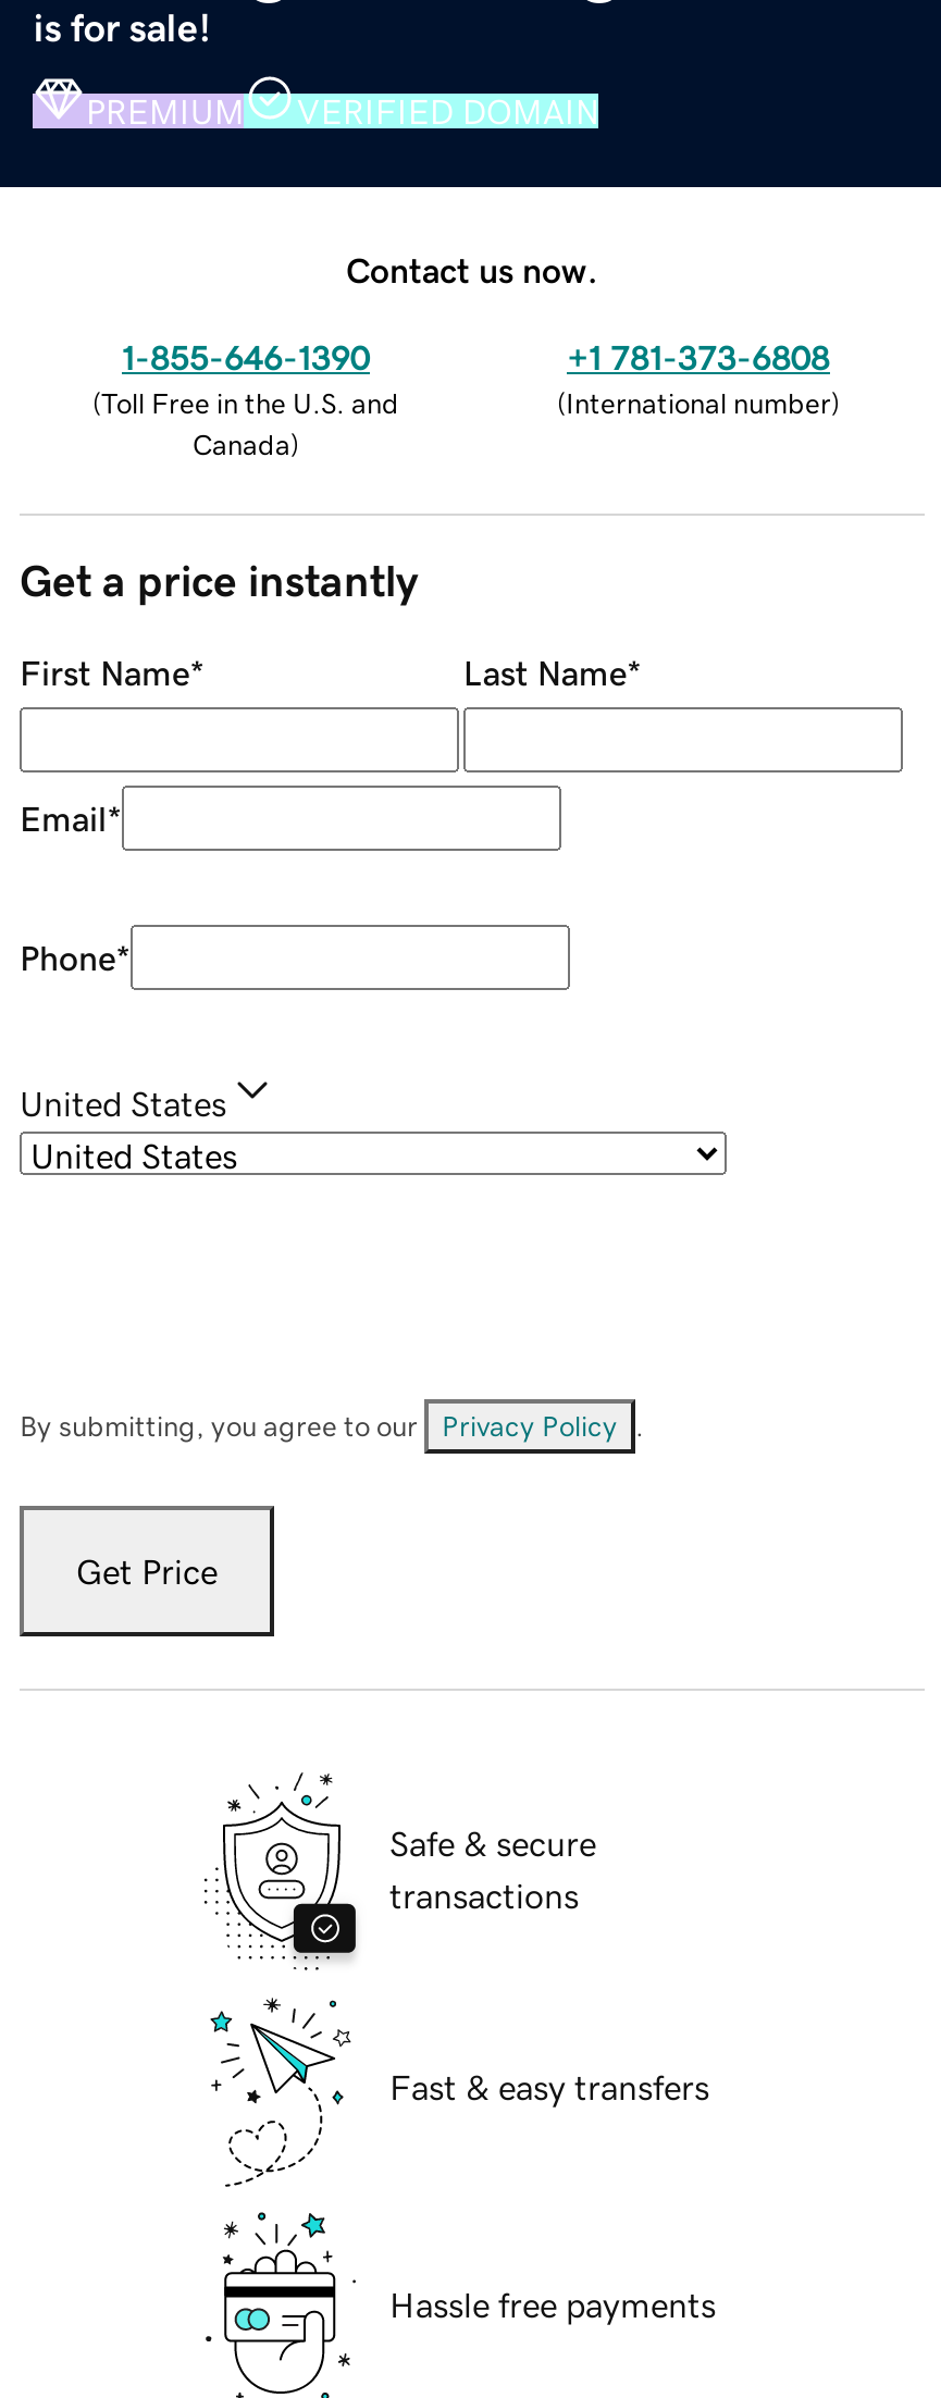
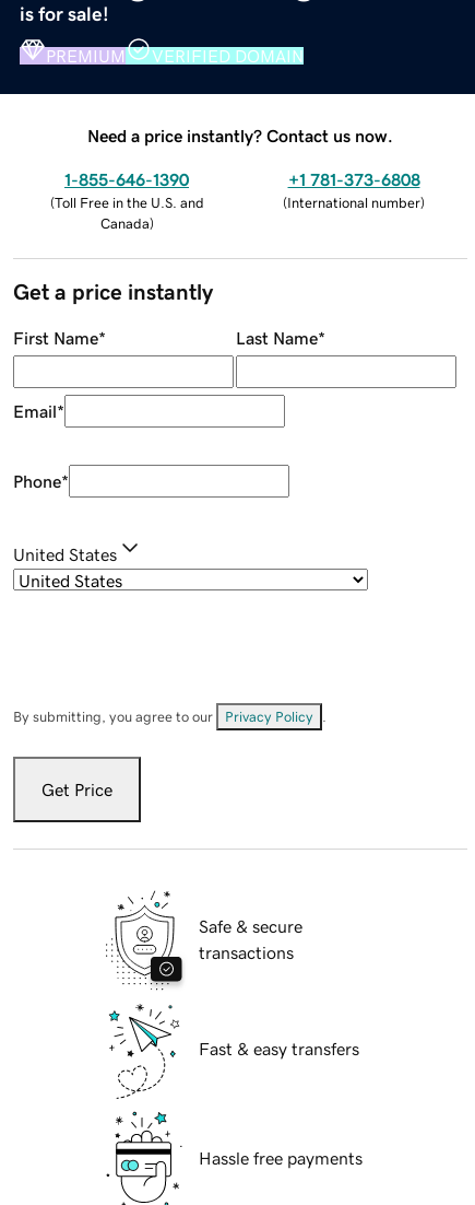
[346,252,598,286] Contact us now. -> [87,126,393,144] Need a price instantly? Contact us now.

